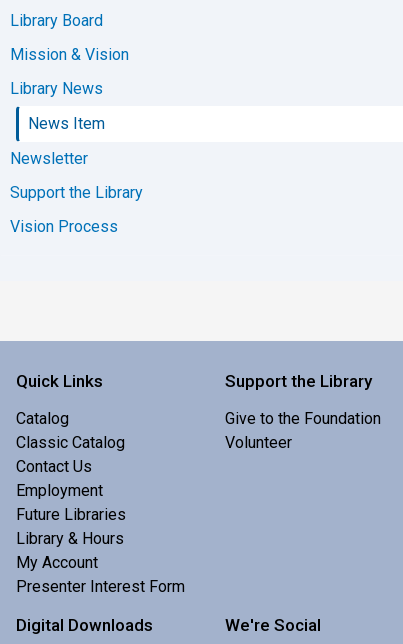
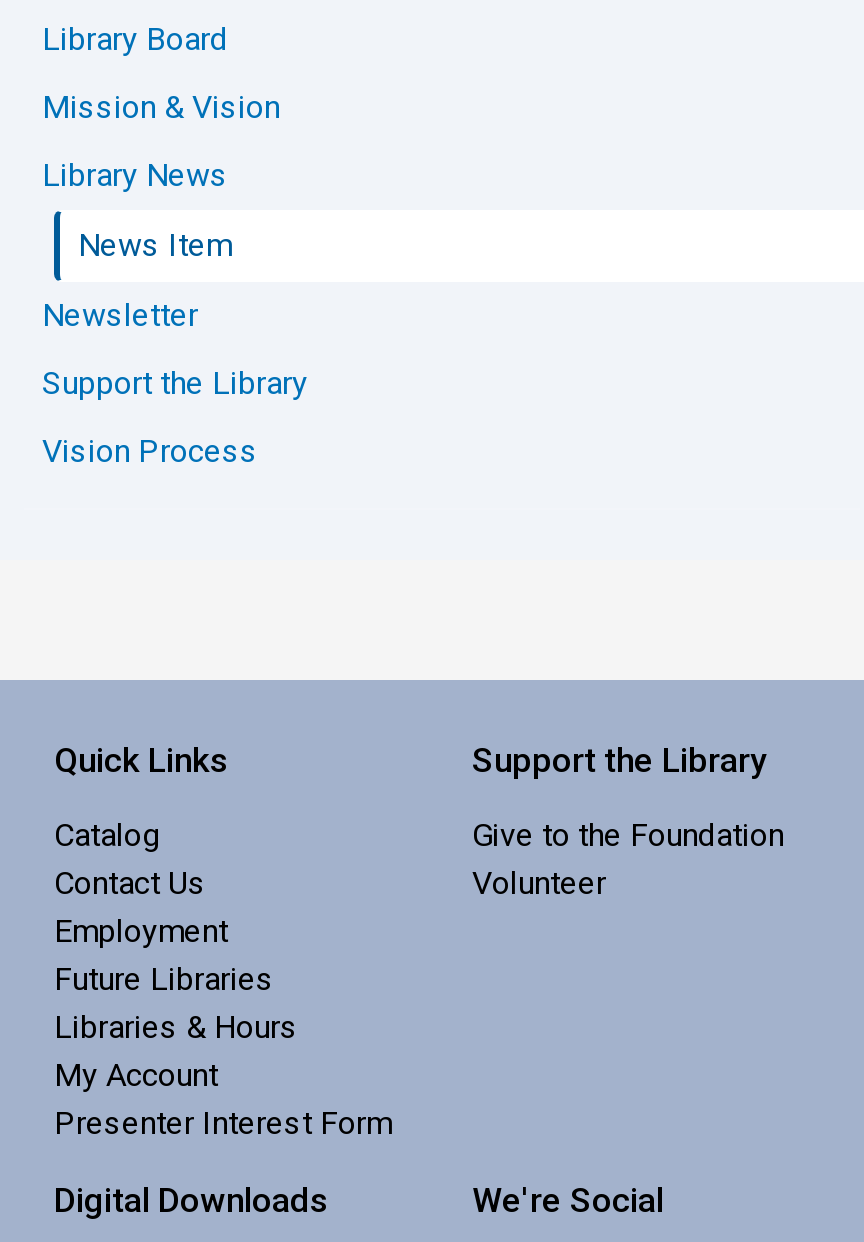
[16,433,125,452] Classic Catalog -> none
[16,529,124,548] Library & Hours -> [54,1007,298,1045] Libraries & Hours

